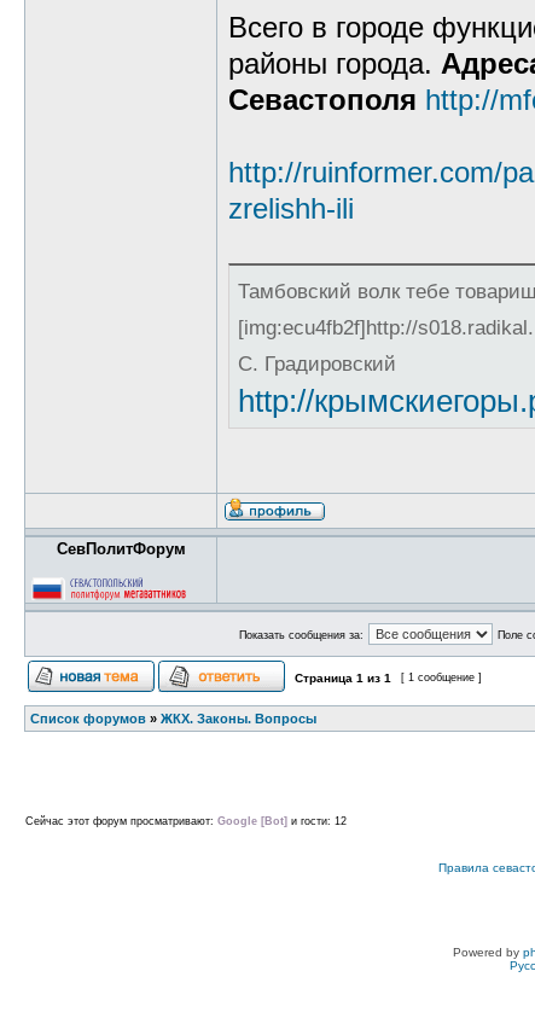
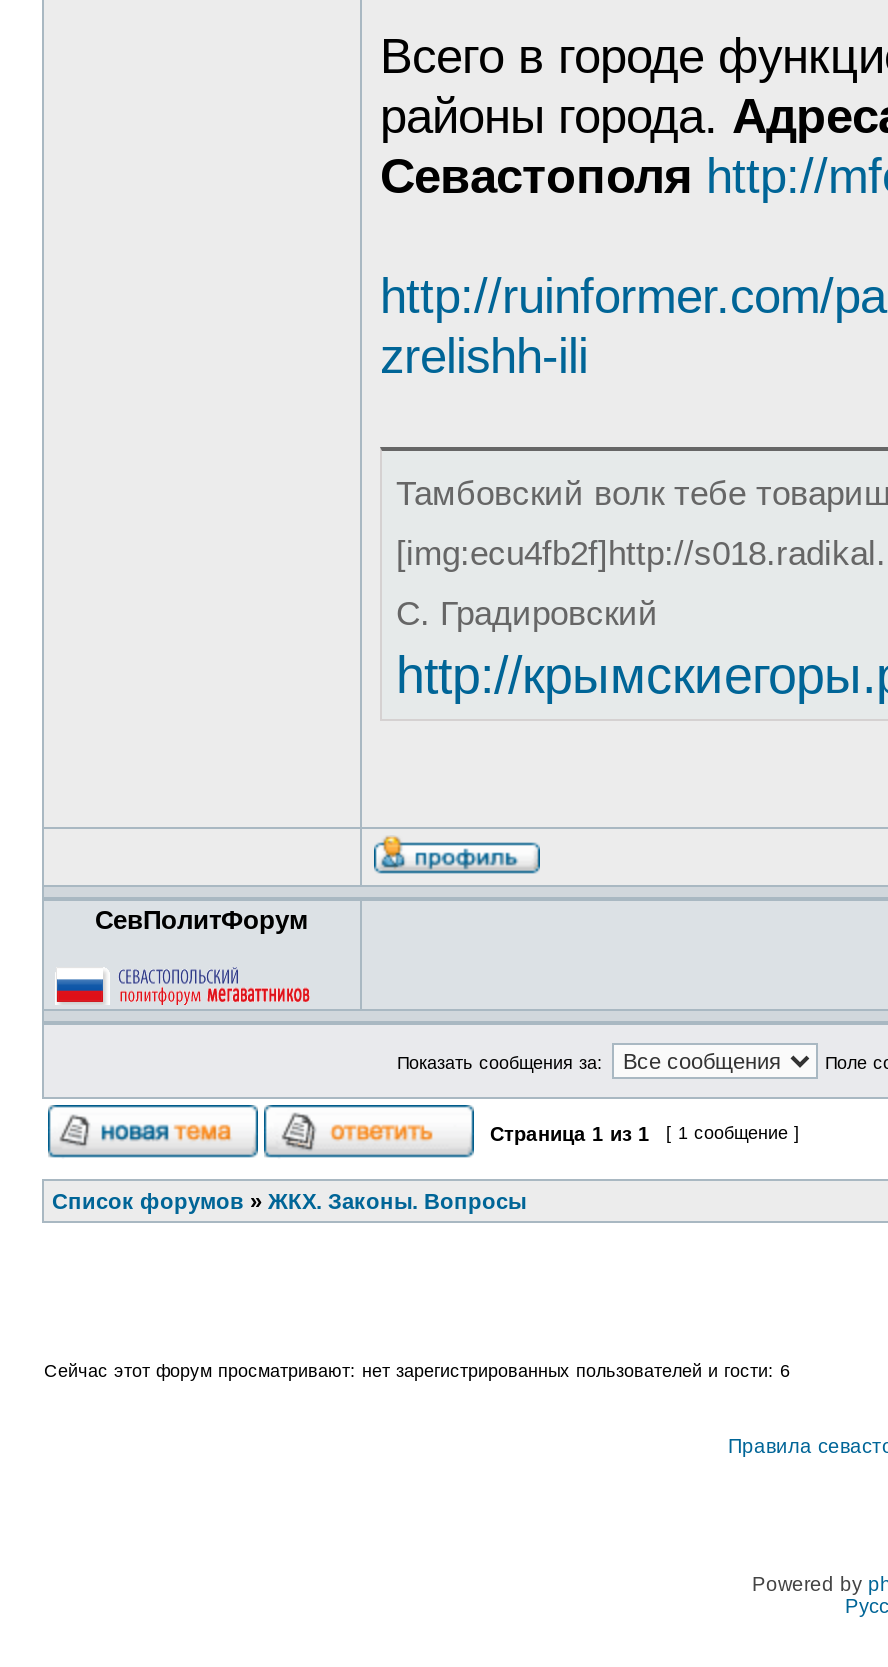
[25,815,347,827] Сейчас этот форум просматривают: Google [Bot] и гости: 12 -> [44,1361,790,1381] Сейчас этот форум просматривают: нет зарегистрированных пользователей и гости: 6

